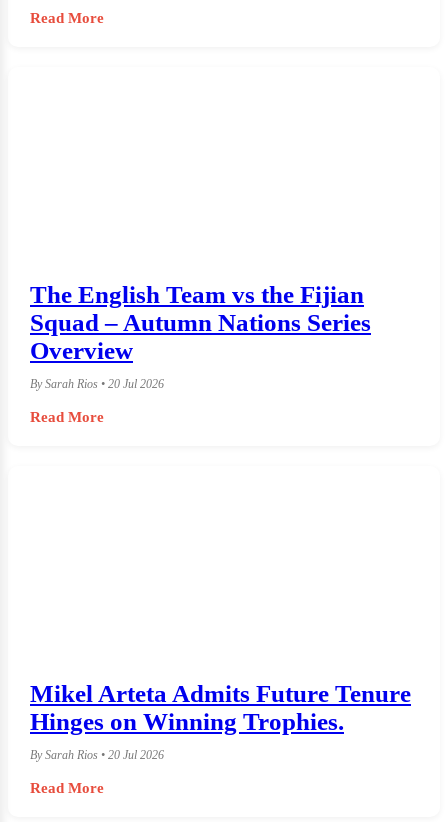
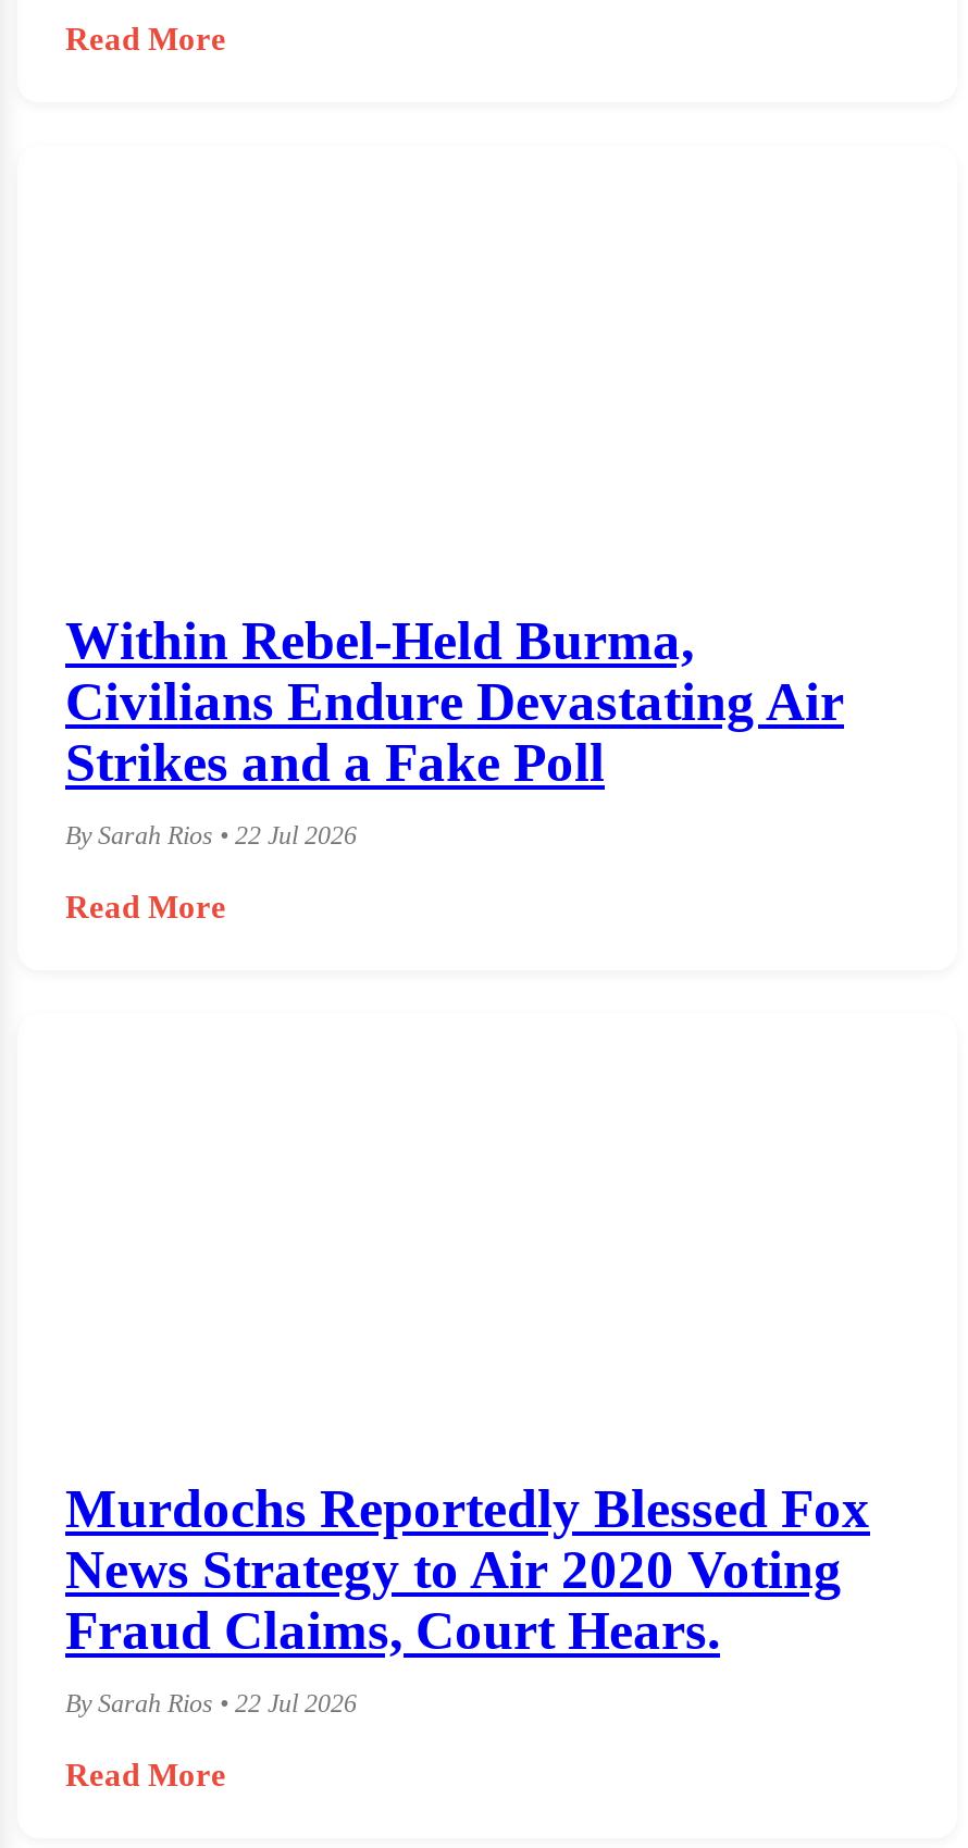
[30,281,371,364] The English Team vs the Fijian | Squad – Autumn Nations Series | Overview -> [65,612,844,793] Within Rebel-Held Burma, | Civilians Endure Devastating Air | Strikes and a Fake Poll
[30,377,164,391] By Sarah Rios • 20 Jul 2026 -> [65,821,357,851] By Sarah Rios • 22 Jul 2026
[30,680,411,735] Mikel Arteta Admits Future Tenure | Hinges on Winning Trophies. -> [65,1480,870,1661] Murdochs Reportedly Blessed Fox | News Strategy to Air 2020 Voting | Fraud Claims, Court Hears.
[30,748,164,762] By Sarah Rios • 20 Jul 2026 -> [65,1689,357,1719] By Sarah Rios • 22 Jul 2026

